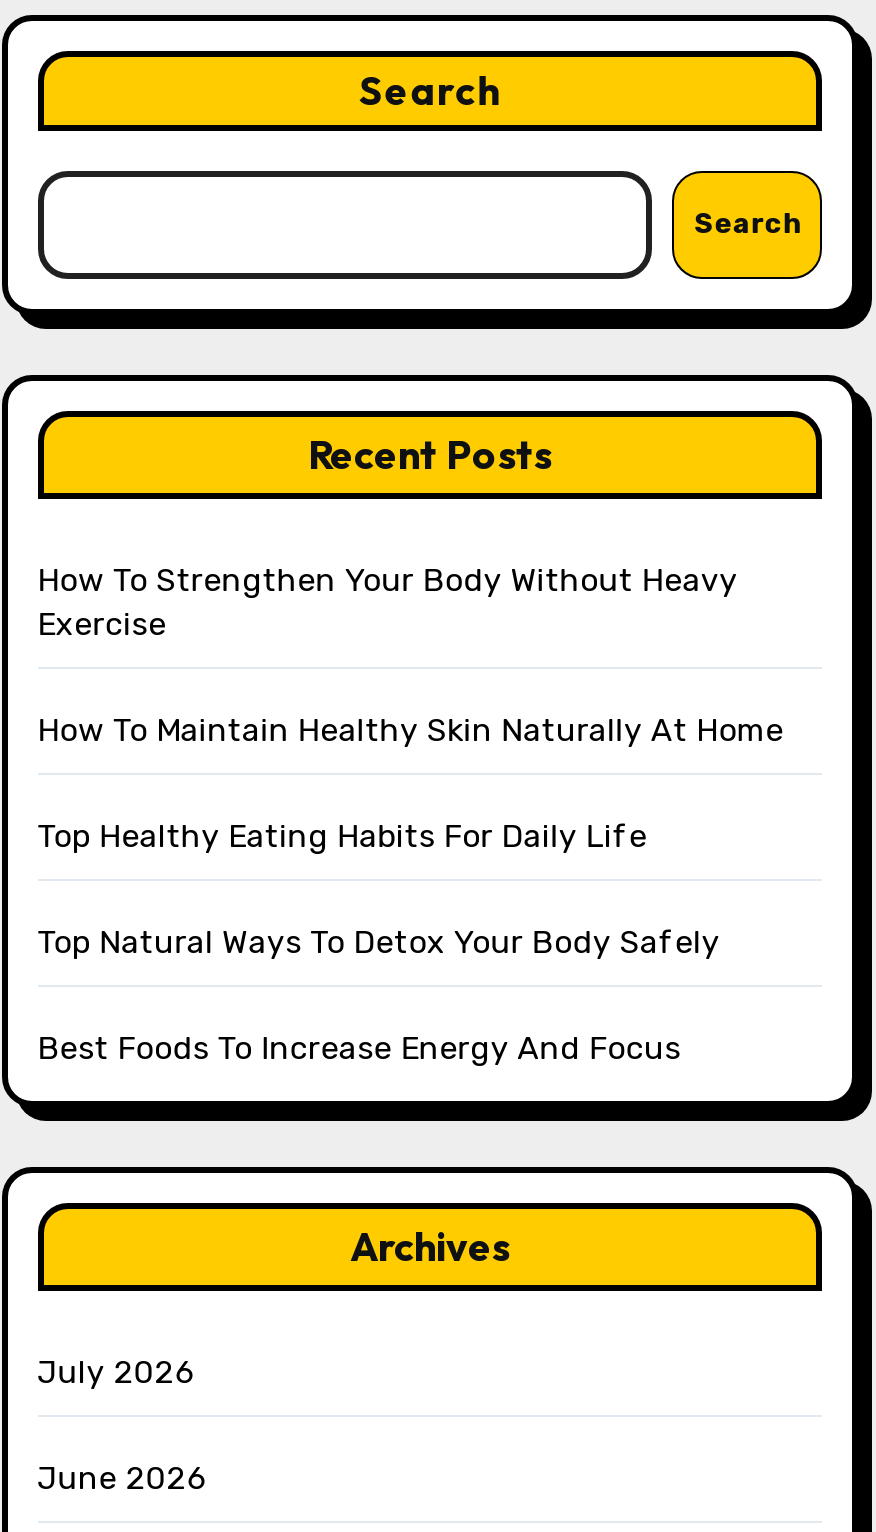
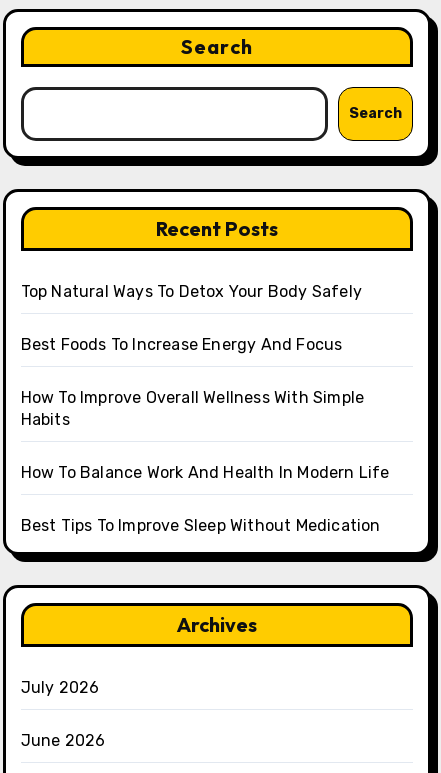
[37,561,784,855] How To Strengthen Your Body Without Heavy | Exercise | How To Maintain Healthy Skin Naturally At Home | Top Healthy Eating Habits For Daily Life -> none
moved [37,923,720,1067] -> [21,282,362,354]: Top Natural Ways To Detox Your Body Safely | Best Foods To Increase Energy And Focus
none -> [21,388,390,535] How To Improve Overall Wellness With Simple | Habits | How To Balance Work And Health In Modern Life | Best Tips To Improve Sleep Without Medication

